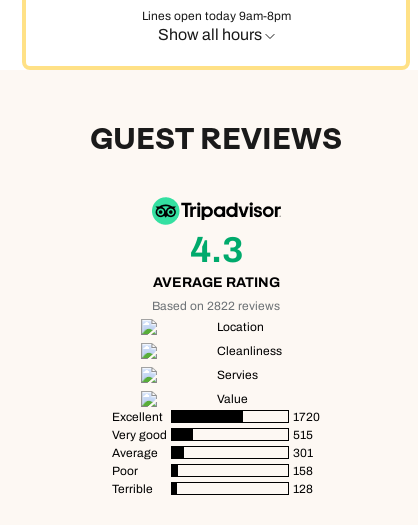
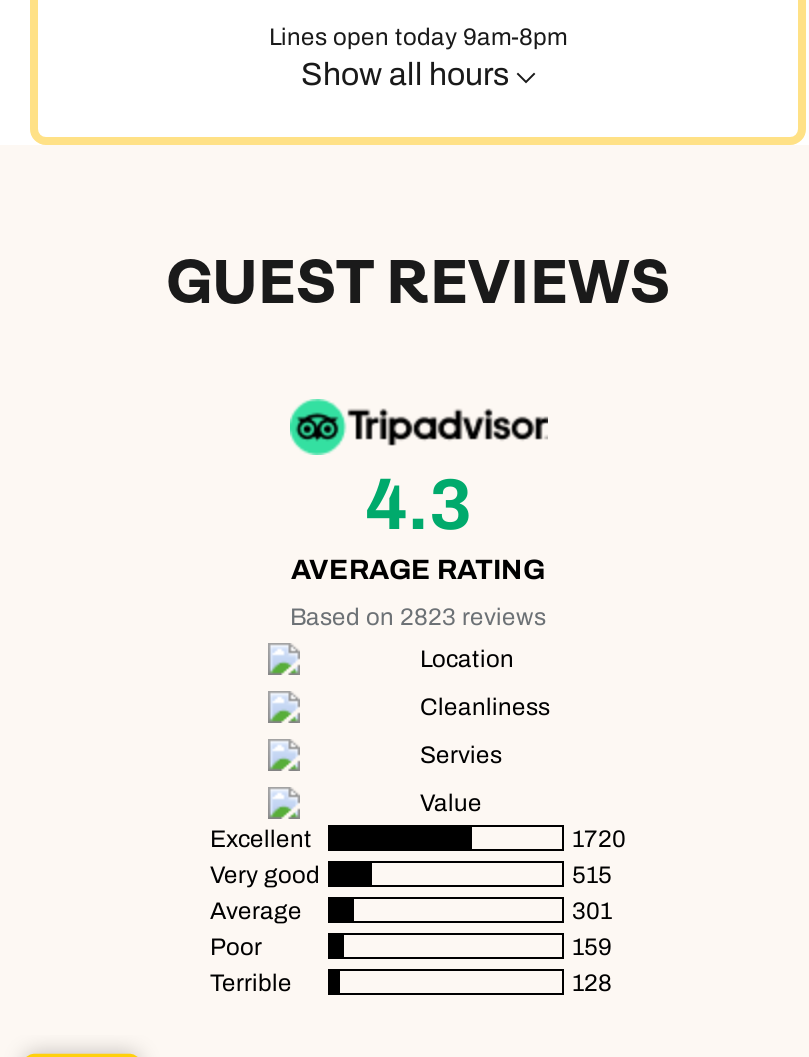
[152,299,280,313] Based on 2822 reviews -> [290,603,546,631] Based on 2823 reviews
[293,464,313,478] 158 -> [572,933,612,961] 159

